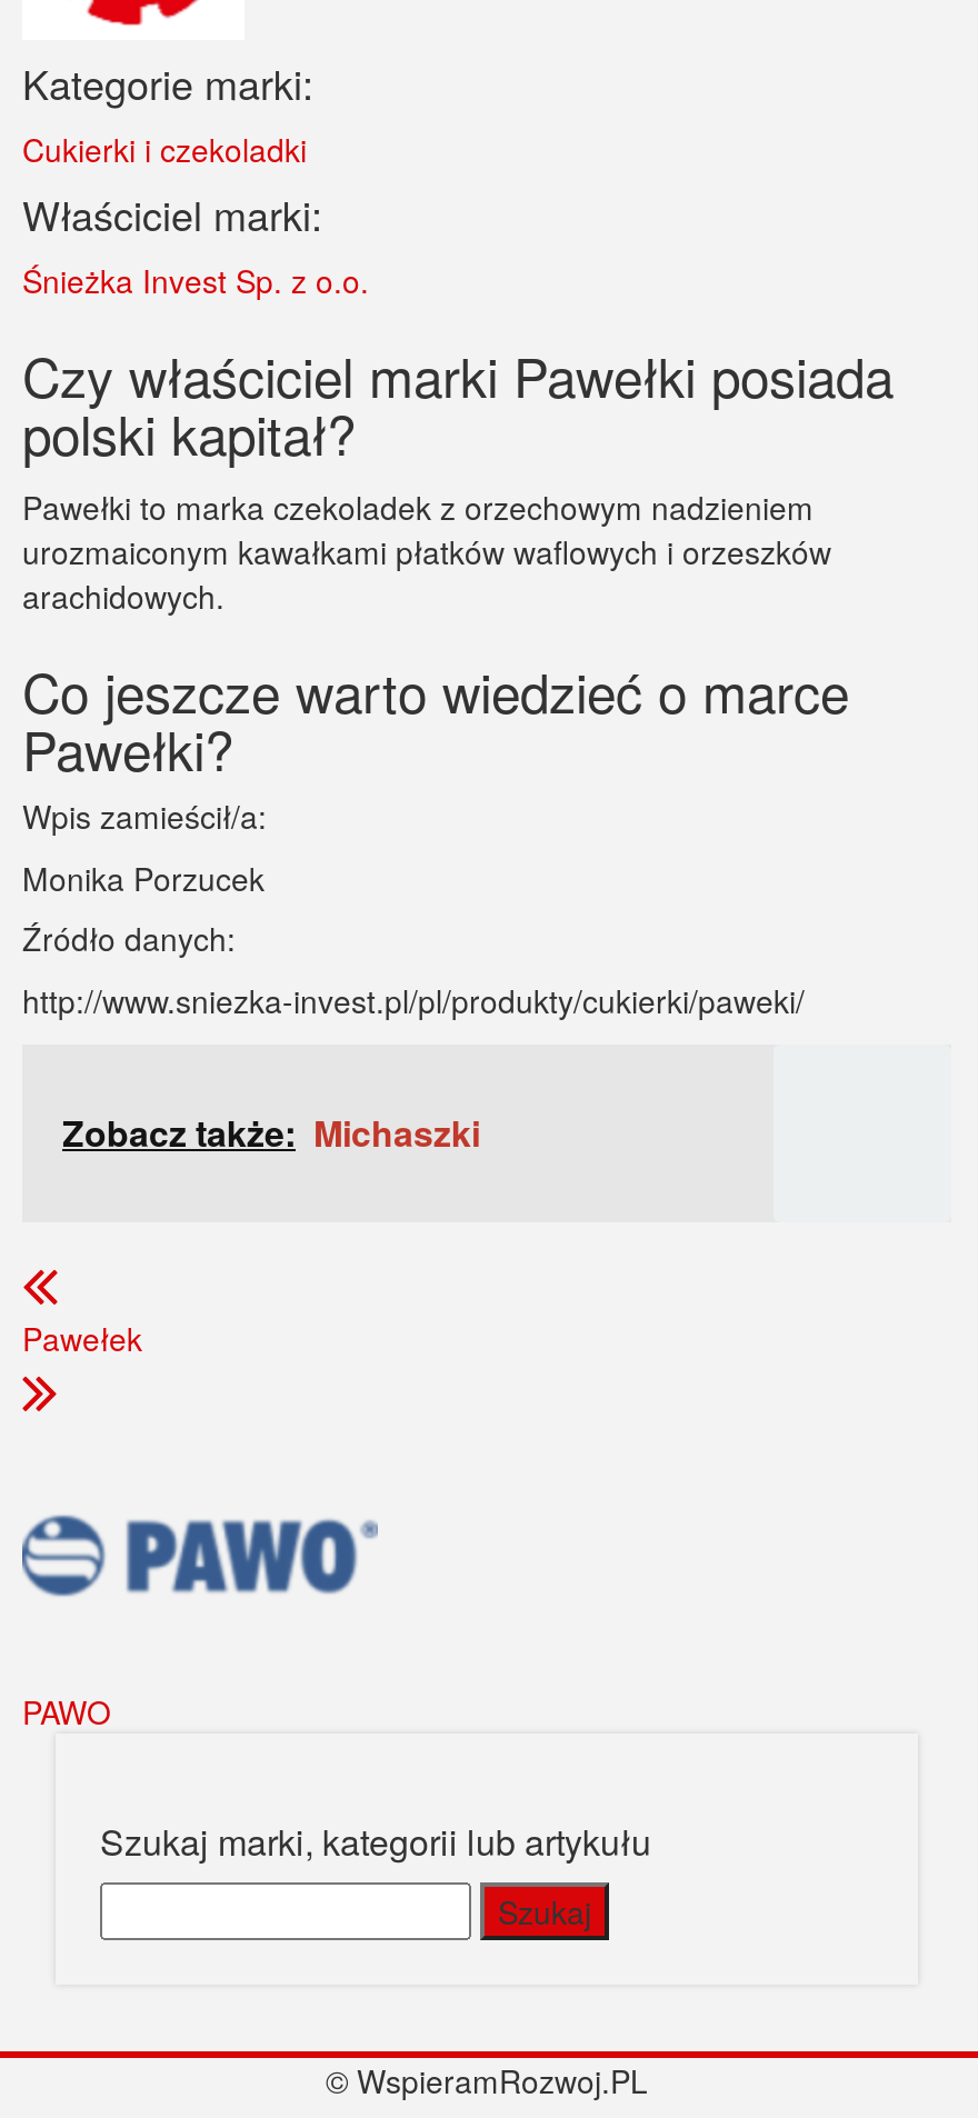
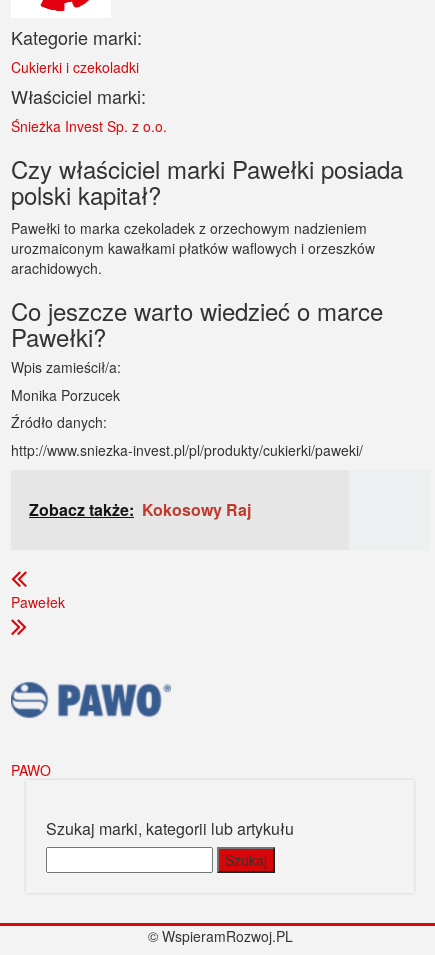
[62,1107,480,1158] Zobacz także: Michaszki -> [29,498,251,521] Zobacz także: Kokosowy Raj

